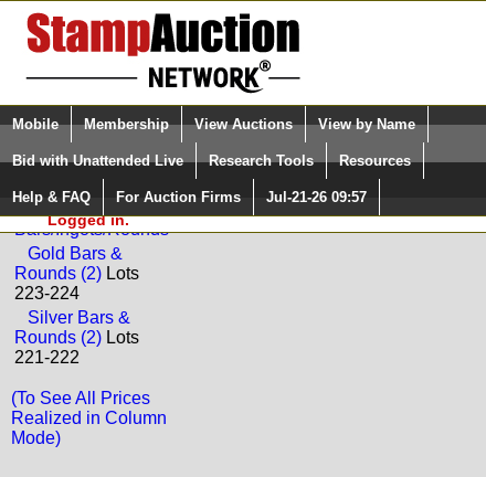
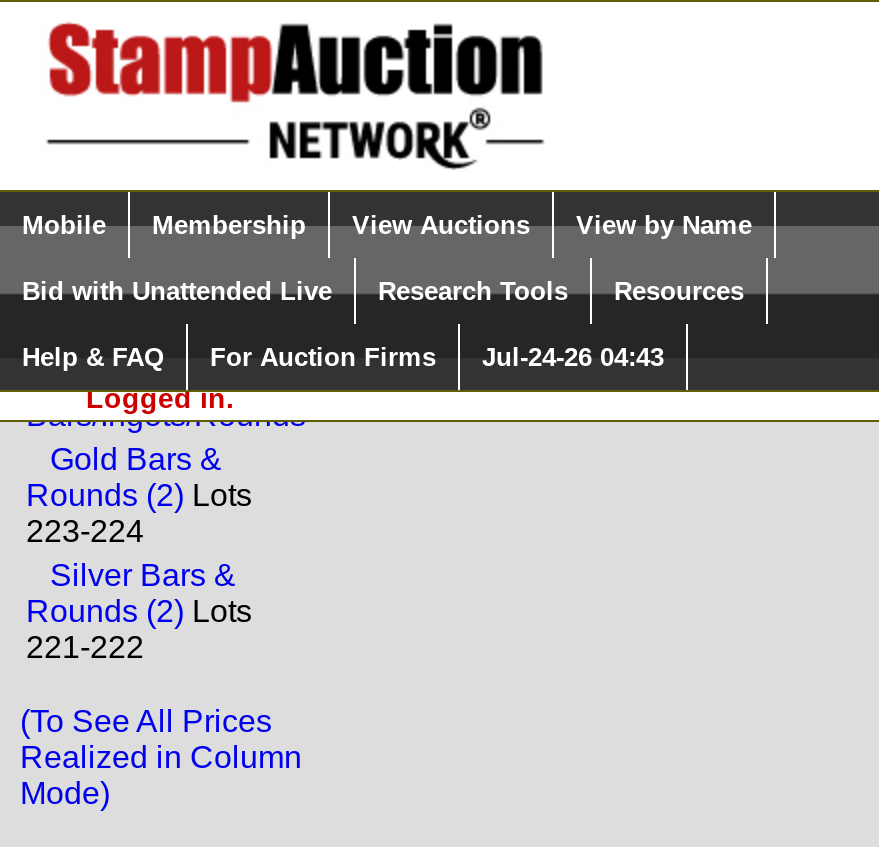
[266,189,367,205] Jul-21-26 09:57 -> [482,342,664,372] Jul-24-26 04:43

